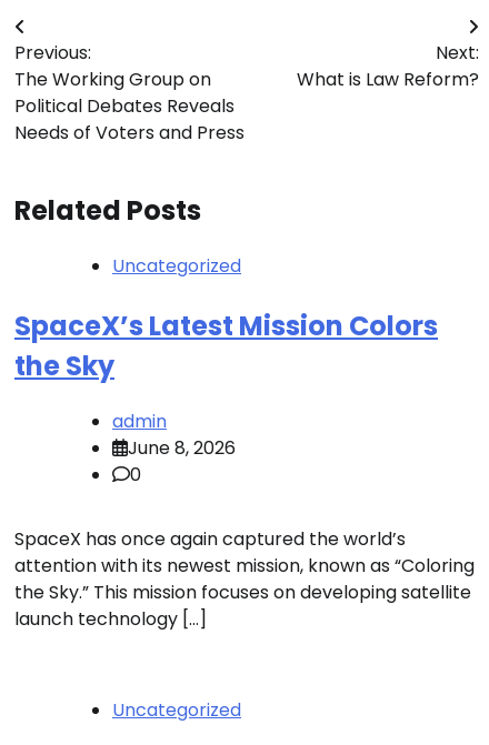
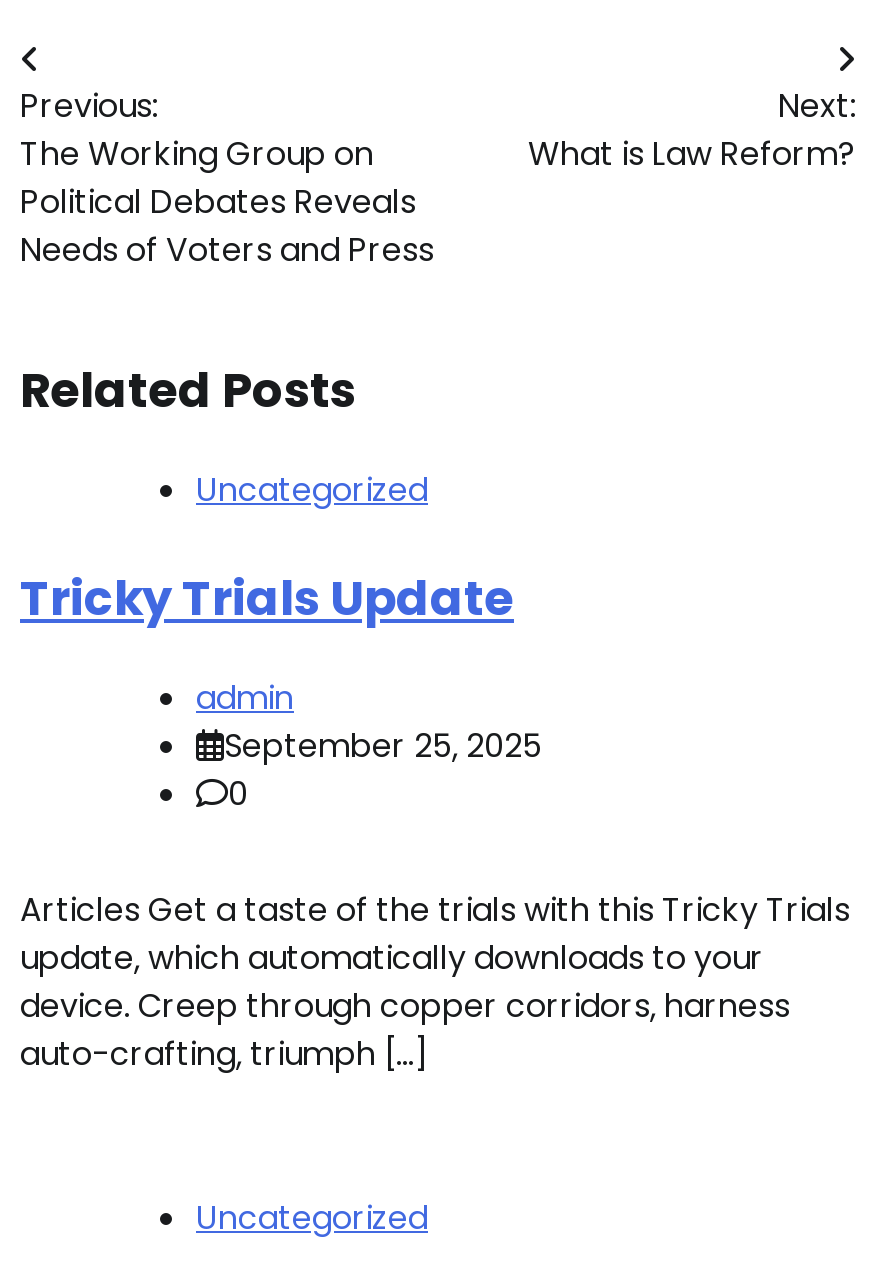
[14,307,438,384] SpaceX’s Latest Mission Colors | the Sky -> [20,565,514,631] Tricky Trials Update
[128,435,236,460] June 8, 2026 -> [224,722,542,768] September 25, 2025
[14,526,475,631] SpaceX has once again captured the world’s | attention with its newest mission, known as “Coloring | the Sky.” This mission focuses on developing satellite | launch technology […] -> [20,886,850,1076] Articles Get a taste of the trials with this Tricky Trials | update, which automatically downloads to your | device. Creep through copper corridors, harness | auto-crafting, triumph […]

